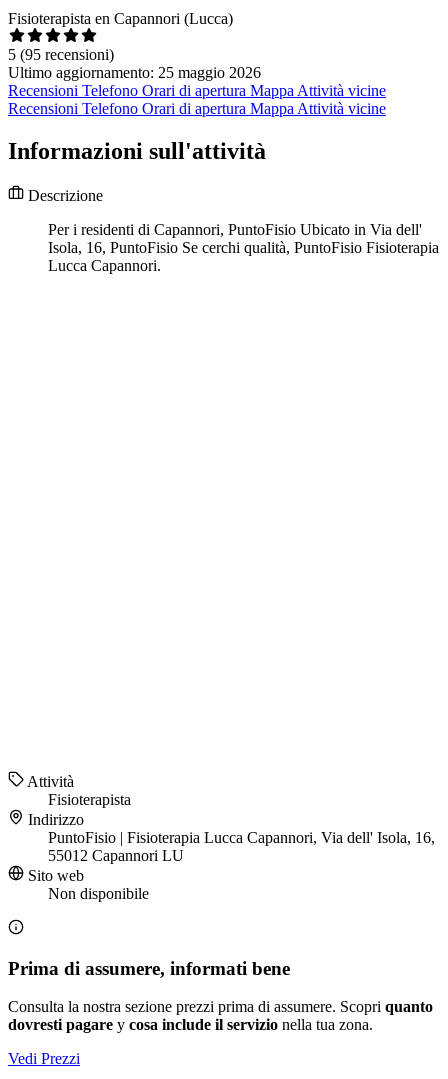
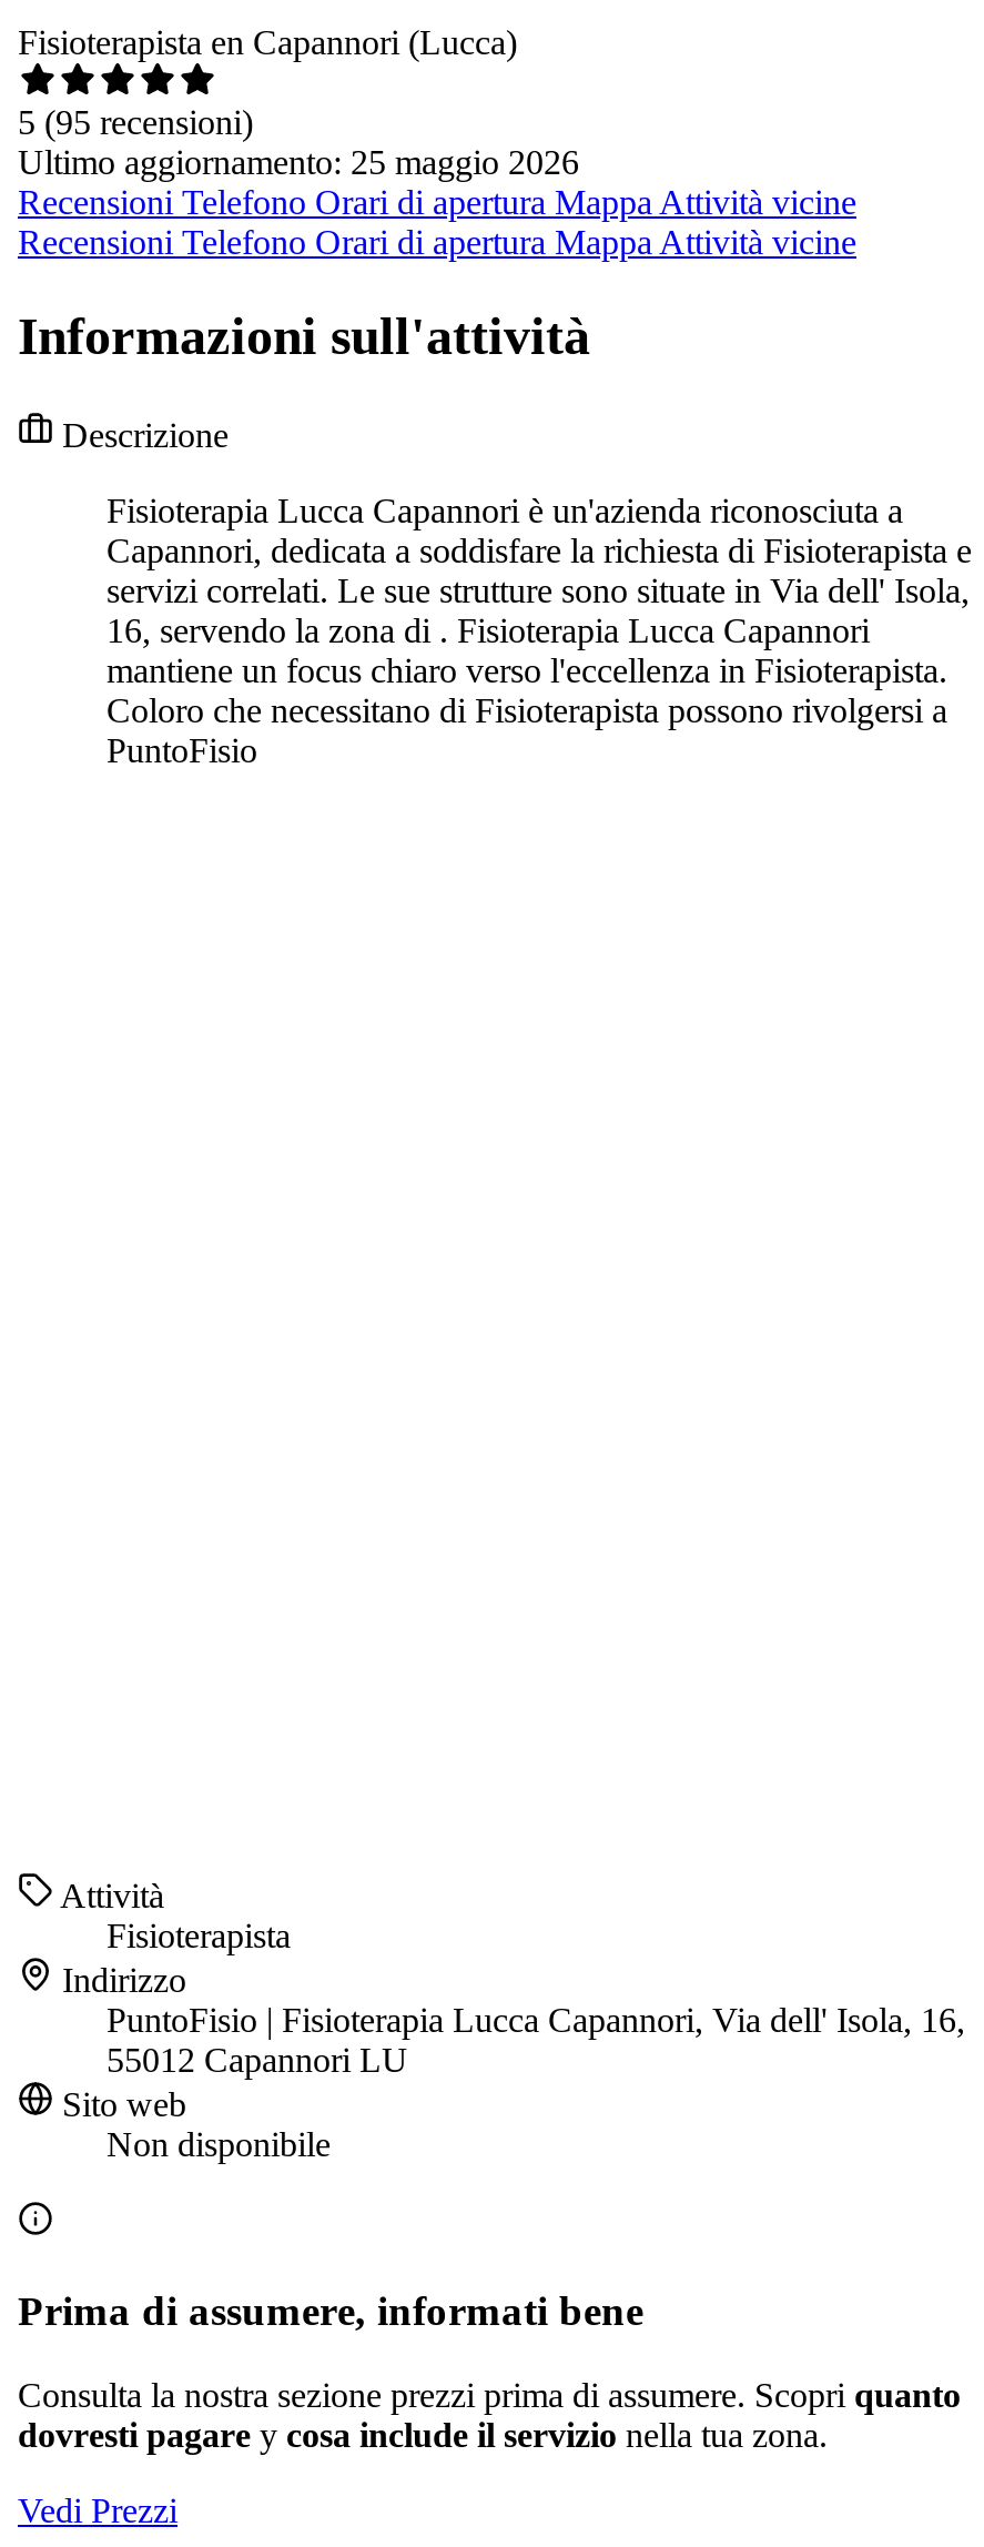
[48,221,439,274] Per i residenti di Capannori, PuntoFisio Ubicato in Via dell' | Isola, 16, PuntoFisio Se cerchi qualità, PuntoFisio Fisioterapia | Lucca Capannori. -> [106,492,972,769] Fisioterapia Lucca Capannori è un'azienda riconosciuta a | Capannori, dedicata a soddisfare la richiesta di Fisioterapista e | servizi correlati. Le sue strutture sono situate in Via dell' Isola, | 16, servendo la zona di . Fisioterapia Lucca Capannori | mantiene un focus chiaro verso l'eccellenza in Fisioterapista. | Coloro che necessitano di Fisioterapista possono rivolgersi a | PuntoFisio

